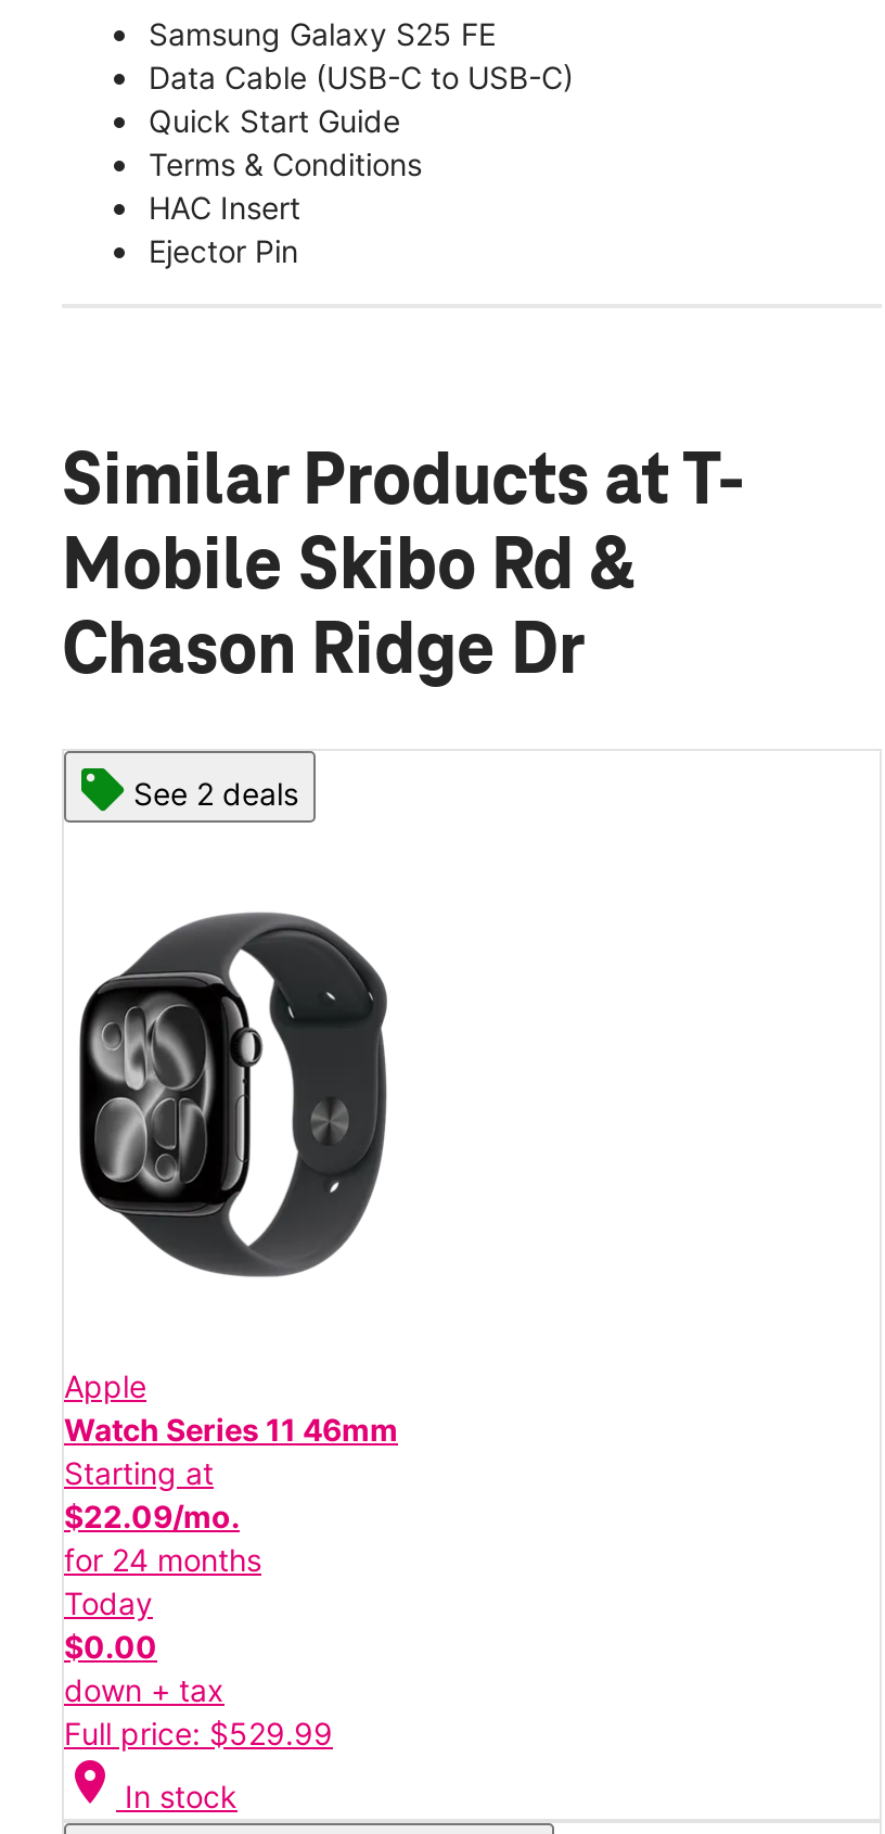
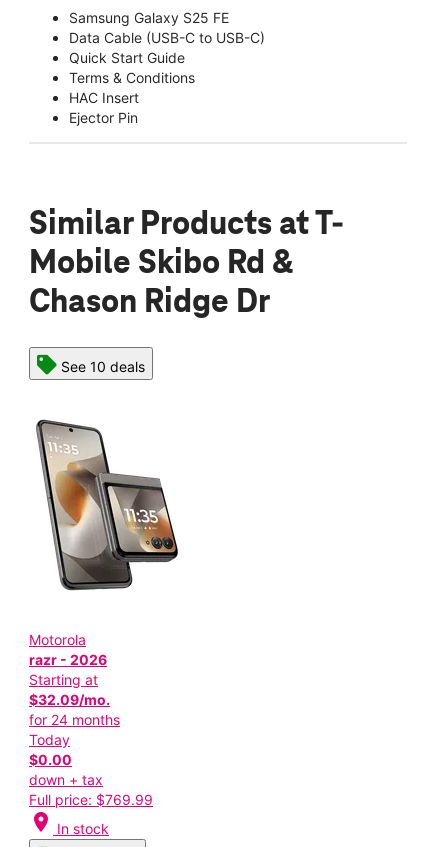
[133,775,298,812] See 2 deals -> [61,358,145,375] See 10 deals
[77,907,389,1278] [image] -> [35,419,179,591] [image]
[64,1366,398,1447] Apple | Watch Series 11 46mm -> [29,631,107,668] Motorola | razr - 2026
[64,1497,240,1534] $22.09/mo. -> [29,691,110,708] $32.09/mo.
[64,1714,333,1751] Full price: $529.99 -> [29,791,153,808] Full price: $769.99

